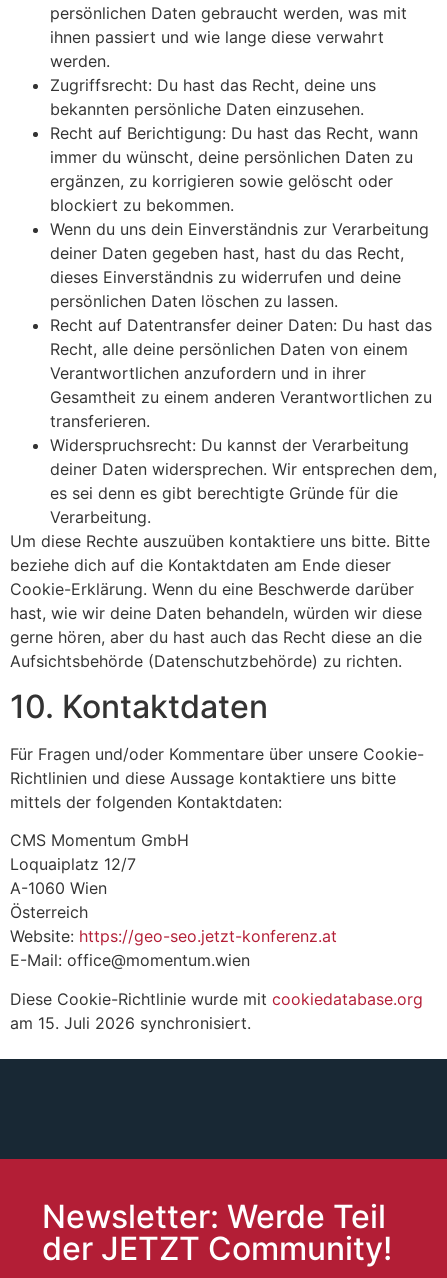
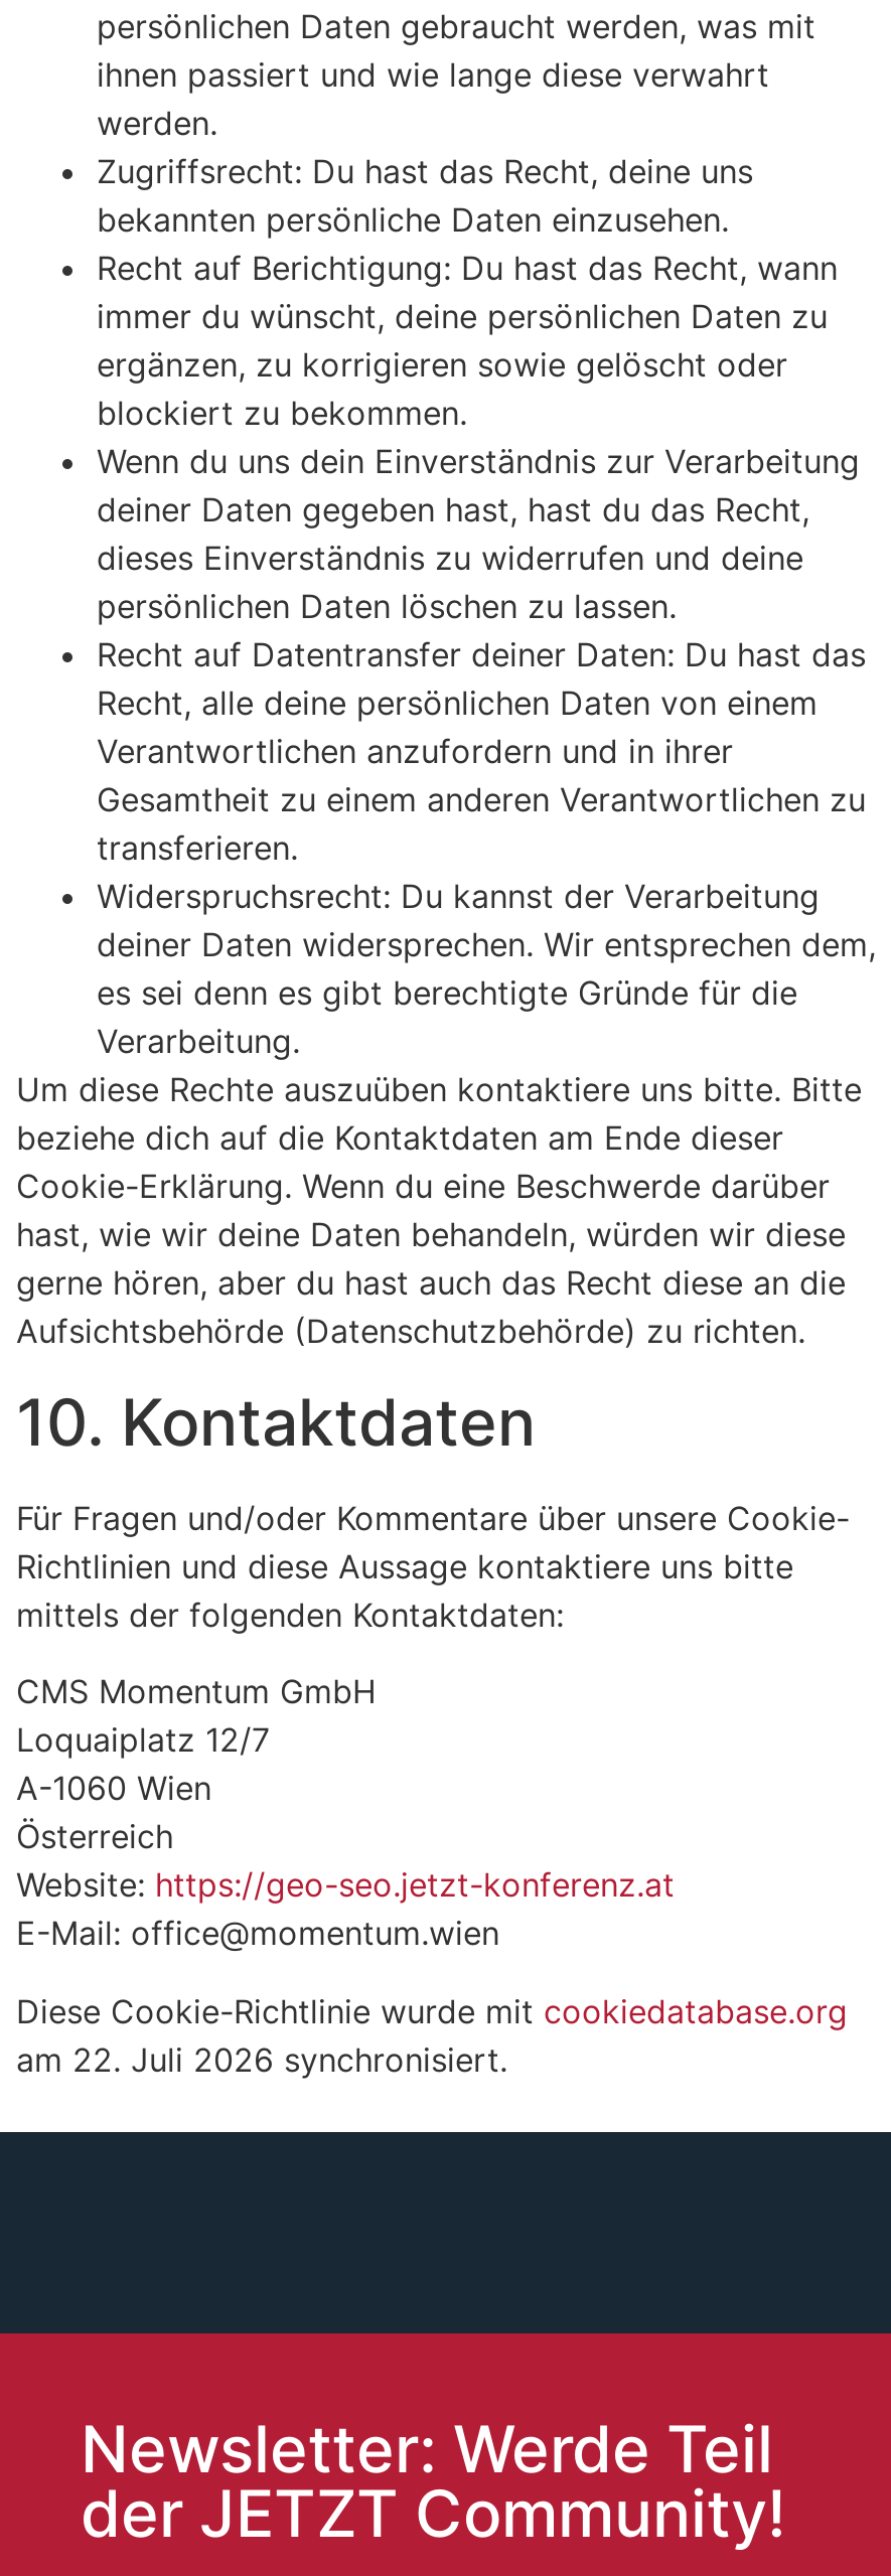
[10,1012,251,1032] am 15. Juli 2026 synchronisiert. -> [16,2038,507,2079] am 22. Juli 2026 synchronisiert.

